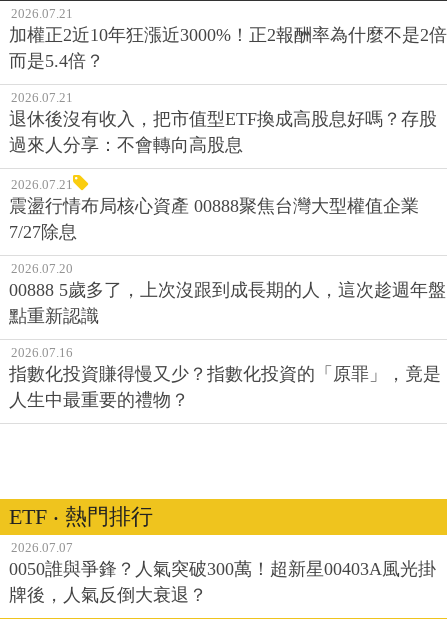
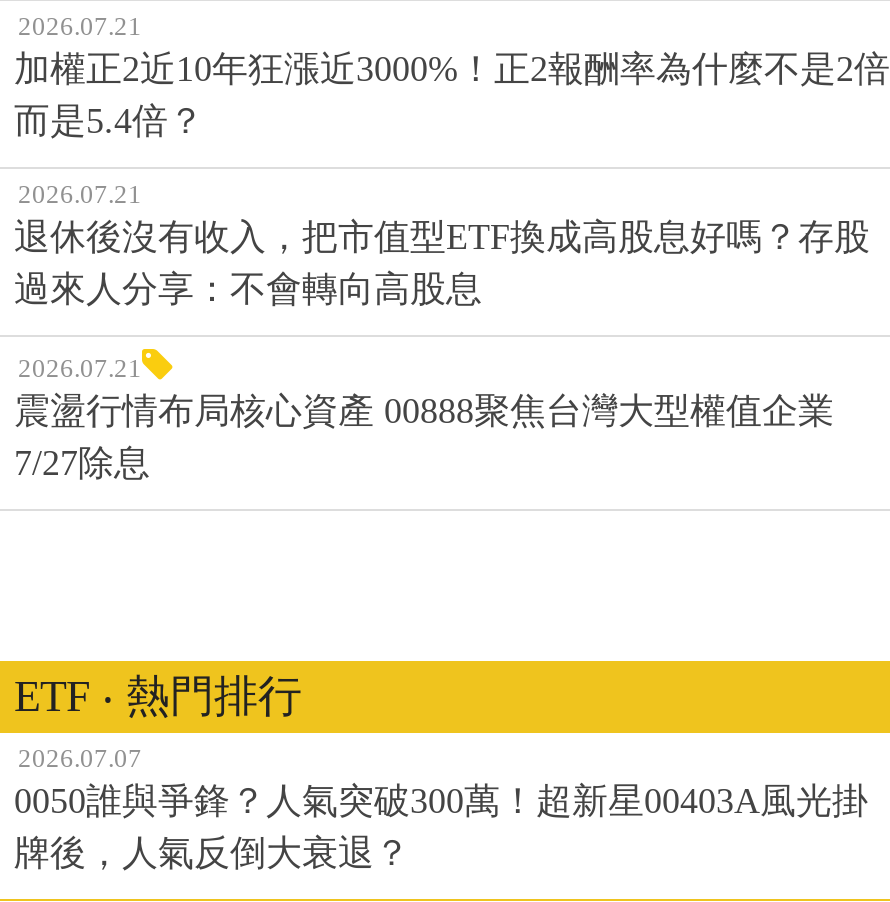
[9,261,446,410] 2026.07.20 | 00888 5歲多了，上次沒跟到成長期的人，這次趁週年盤 | 點重新認識 | 2026.07.16 | 指數化投資賺得慢又少？指數化投資的「原罪」，竟是 | 人生中最重要的禮物？ -> none

